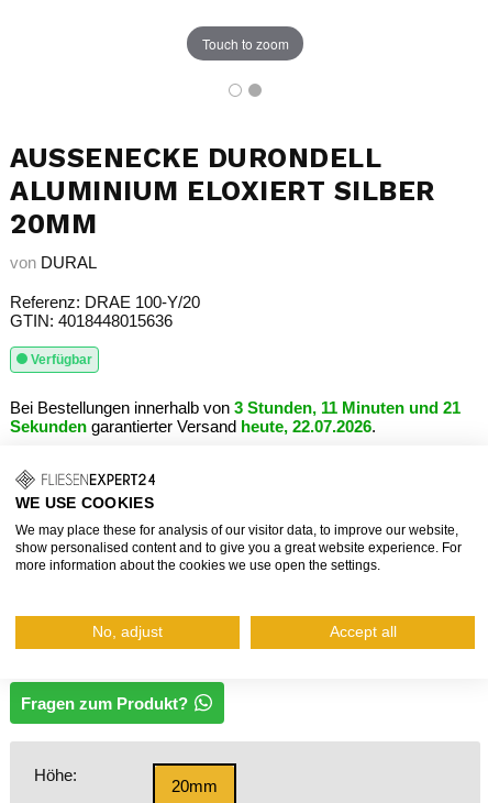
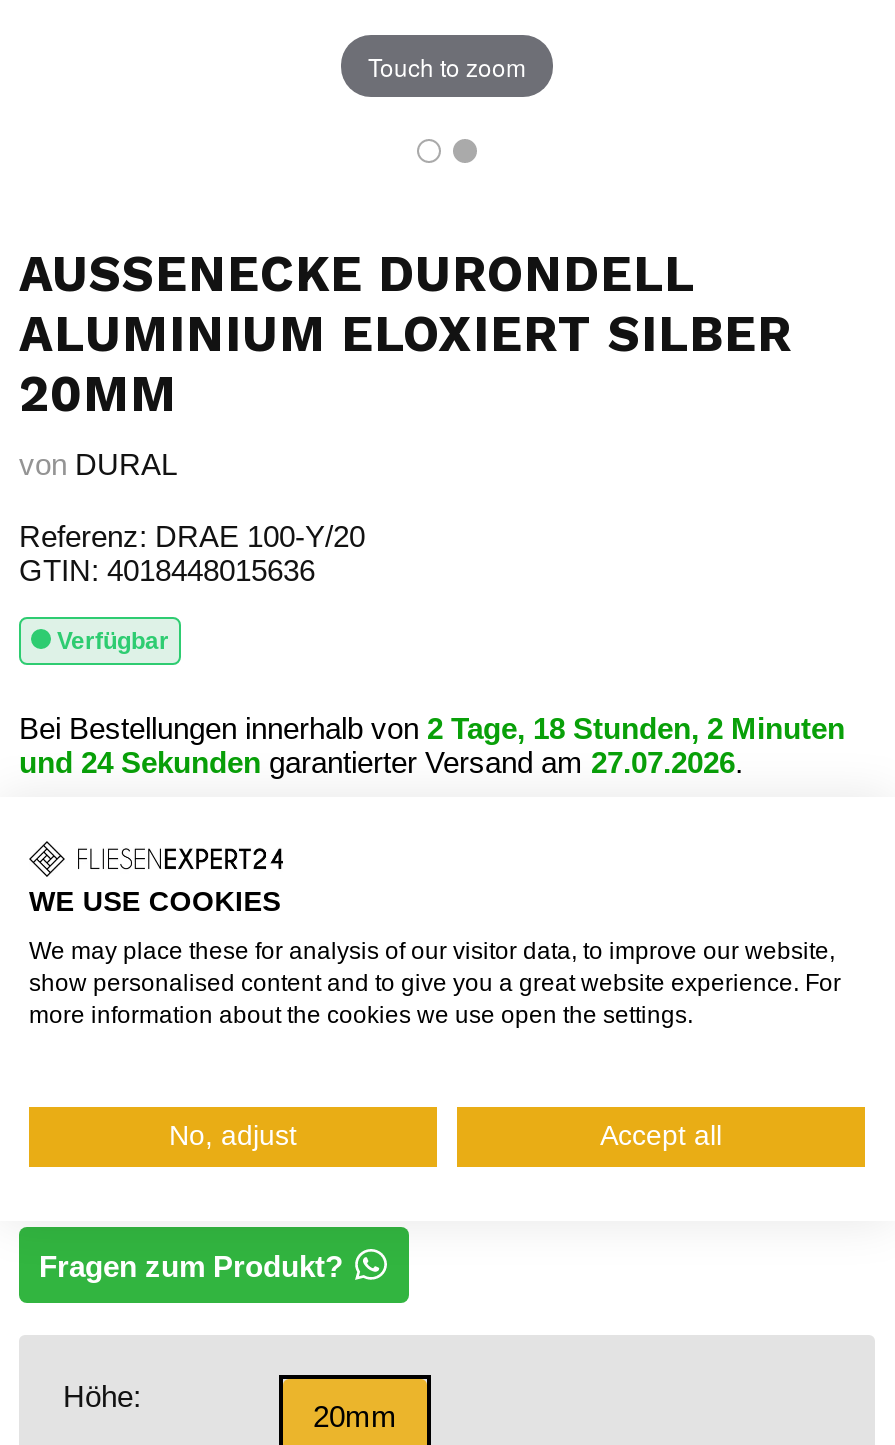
[10,398,461,436] Bei Bestellungen innerhalb von 3 Stunden, 11 Minuten und 21 | Sekunden garantierter Versand heute, 22.07.2026. -> [19,711,845,779] Bei Bestellungen innerhalb von 2 Tage, 18 Stunden, 2 Minuten | und 24 Sekunden garantierter Versand am 27.07.2026.

